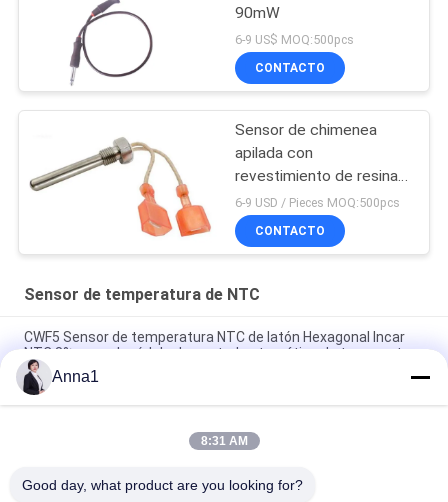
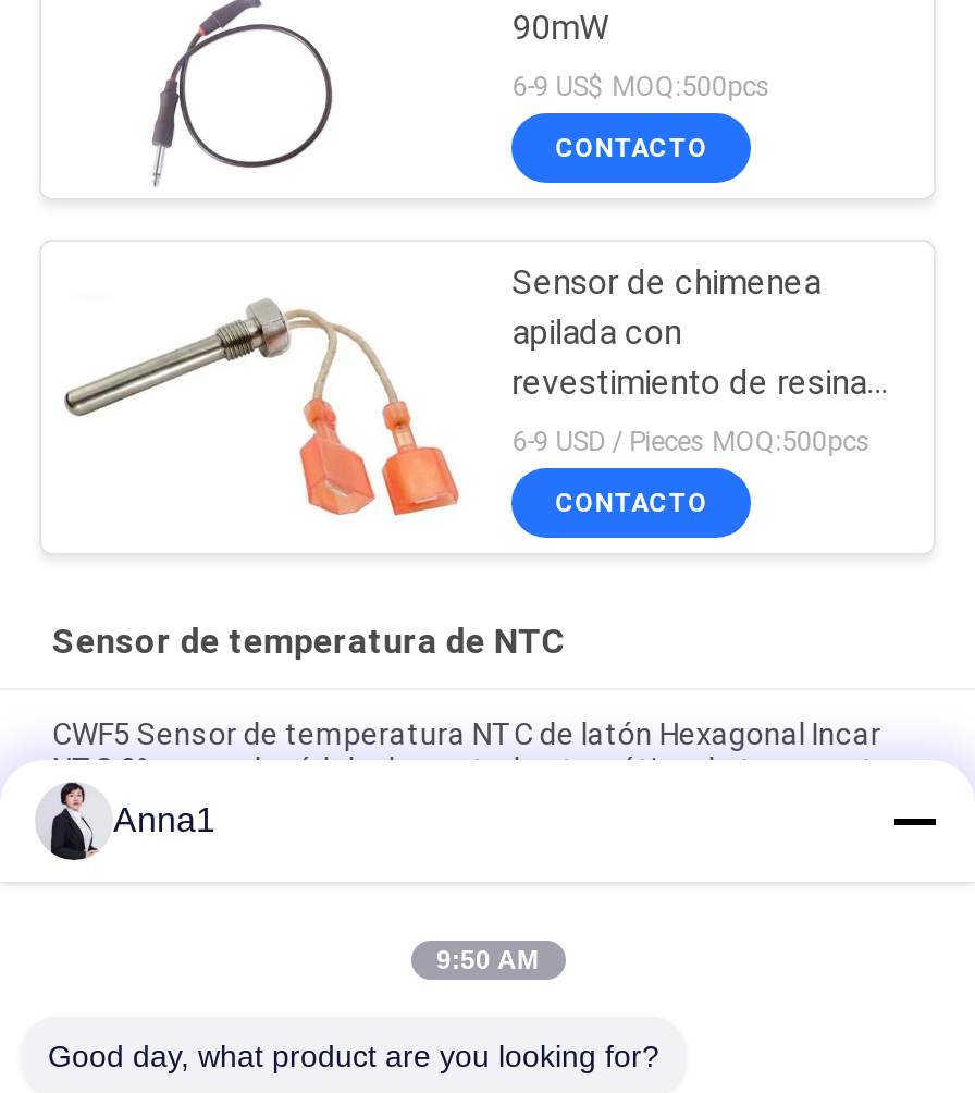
[200,434,247,448] 8:31 AM -> [436,945,539,975] 9:50 AM

